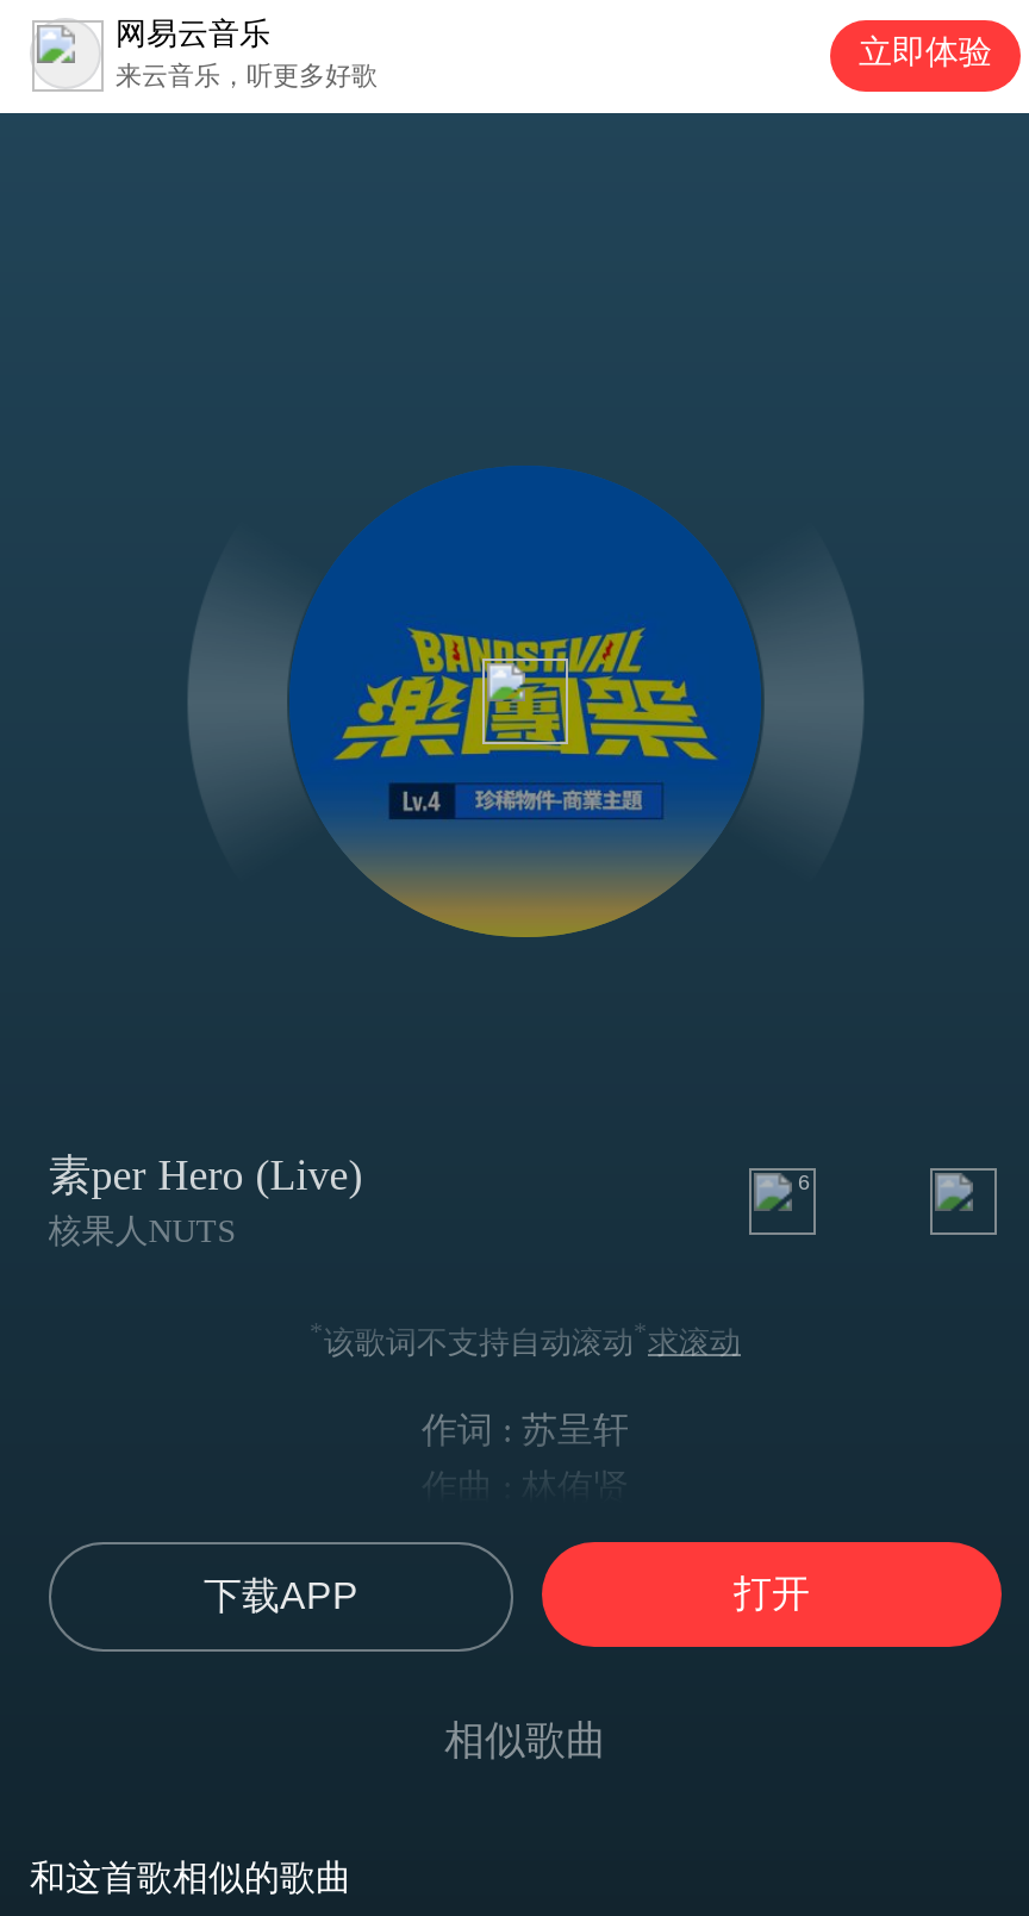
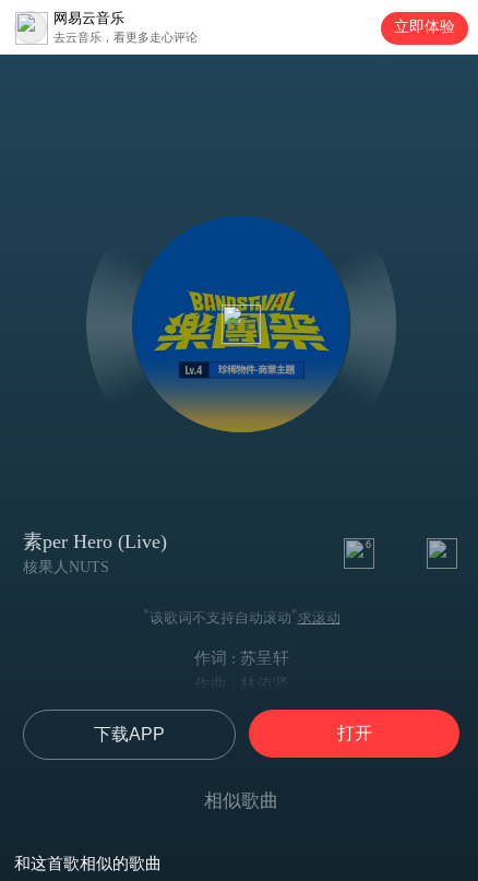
[116,61,378,89] 来云音乐，听更多好歌 -> [53,31,198,44] 去云音乐，看更多走心评论

